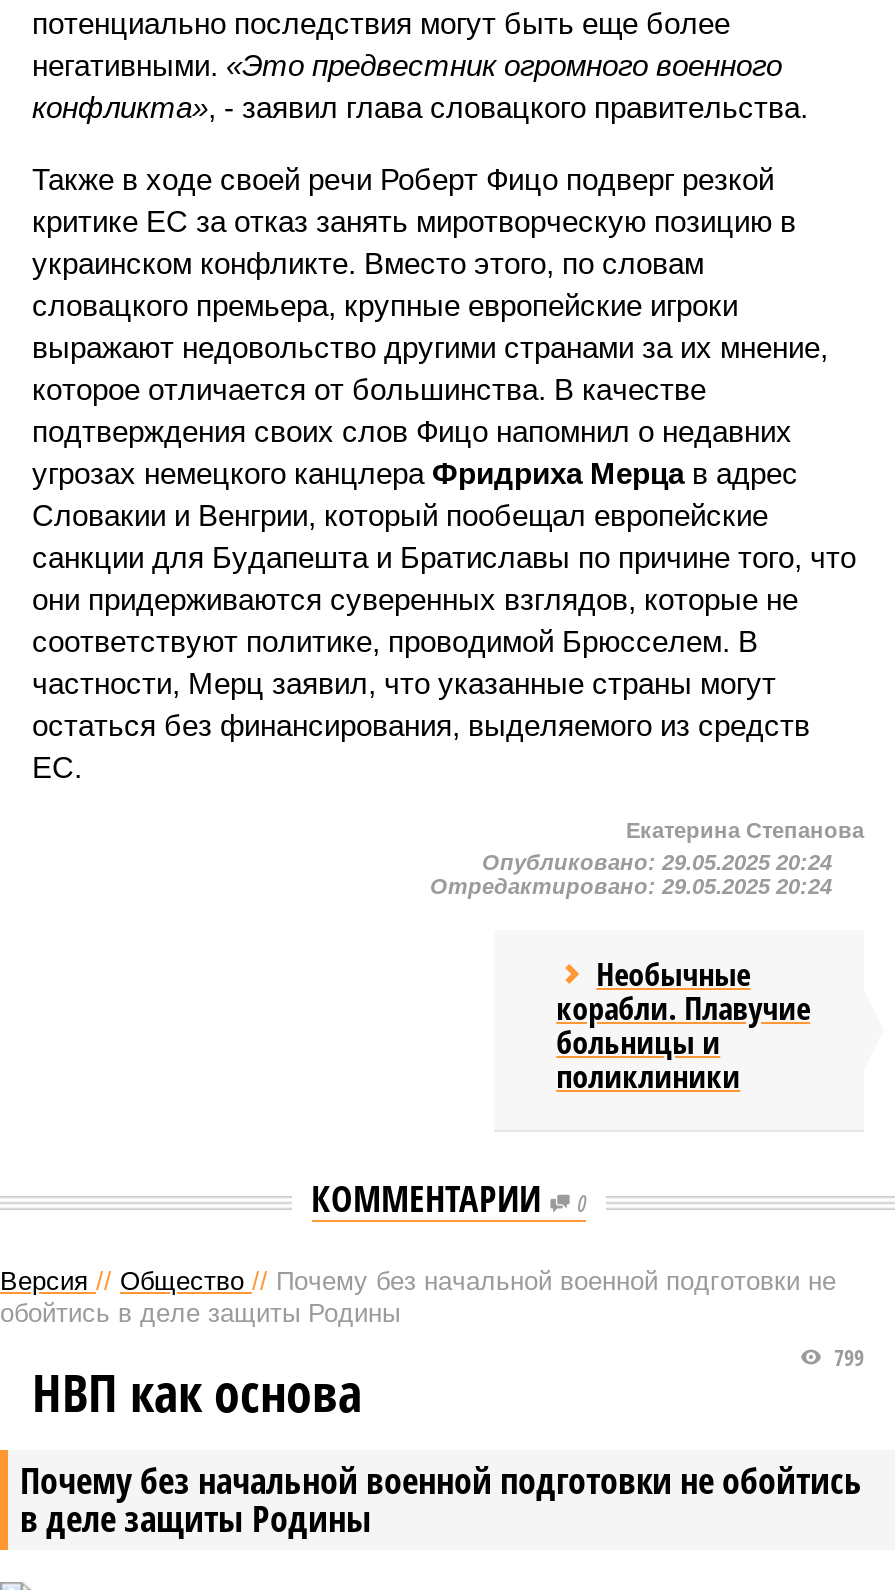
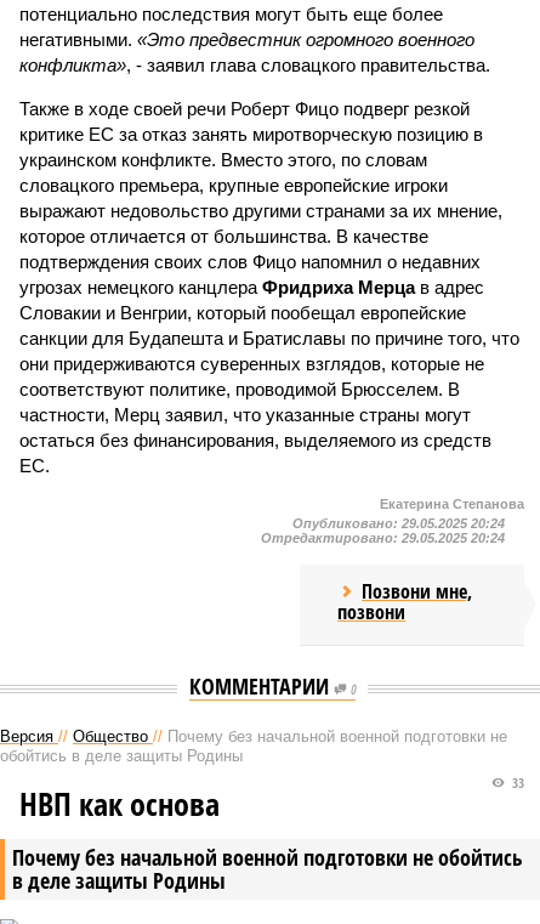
[556,952,810,1098] Необычные | корабли. Плавучие | больницы и | поликлиники -> [337,578,472,625] Позвони мне, | позвони
[828,1342,864,1372] 799 -> [508,773,524,792] 33

